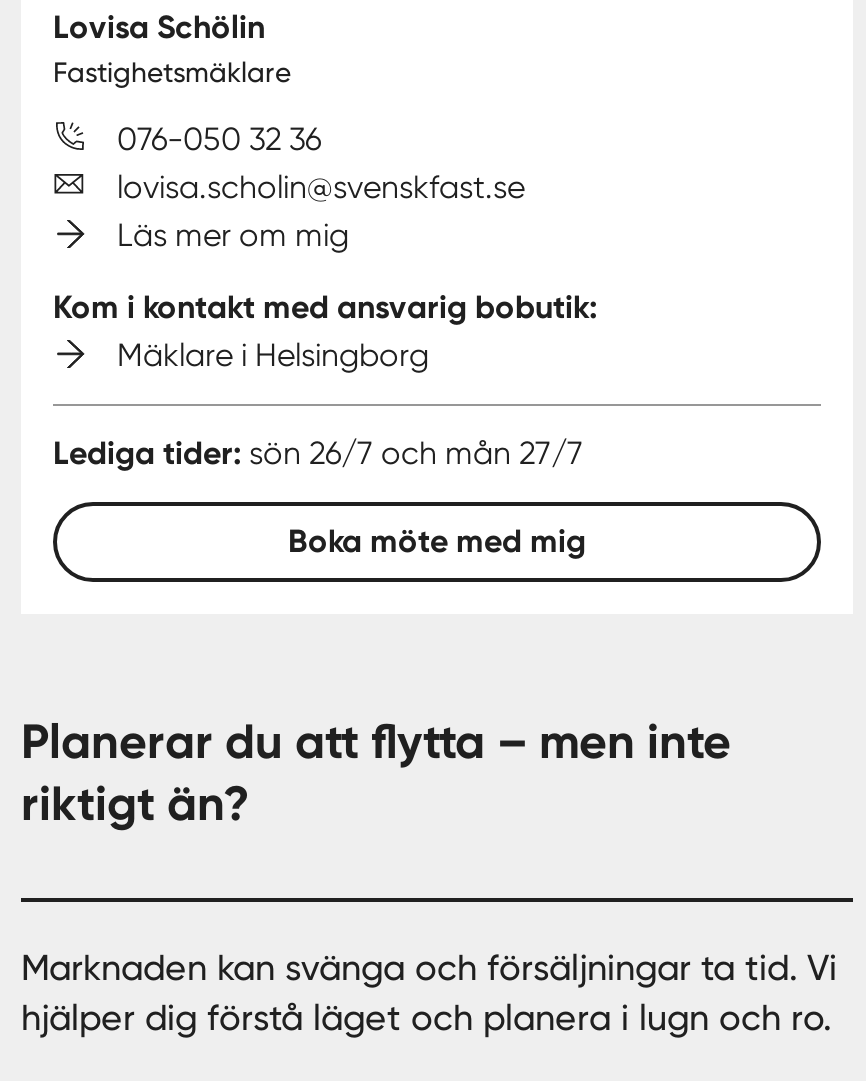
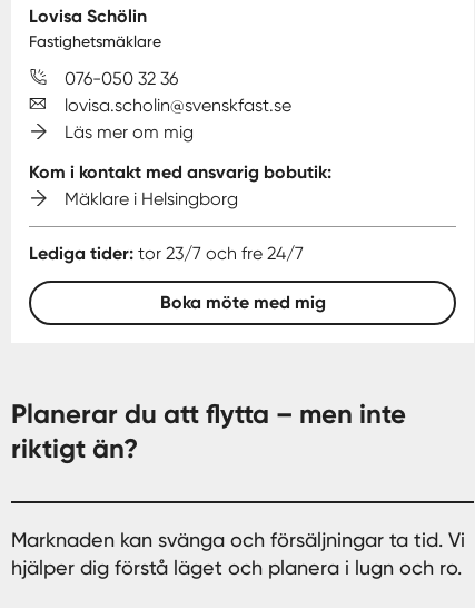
[53,434,583,472] Lediga tider: sön 26/7 och mån 27/7 -> [29,243,304,264] Lediga tider: tor 23/7 och fre 24/7

